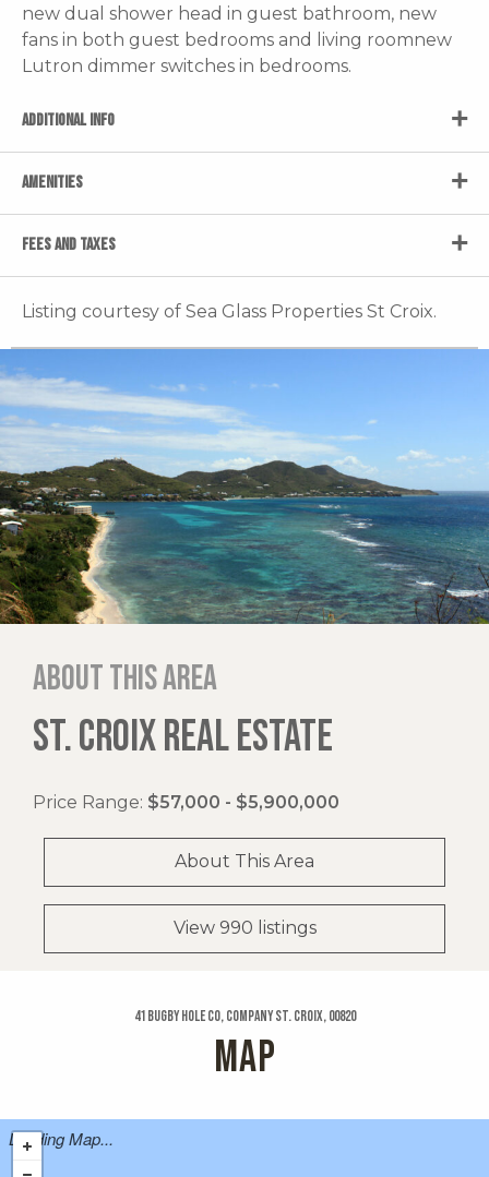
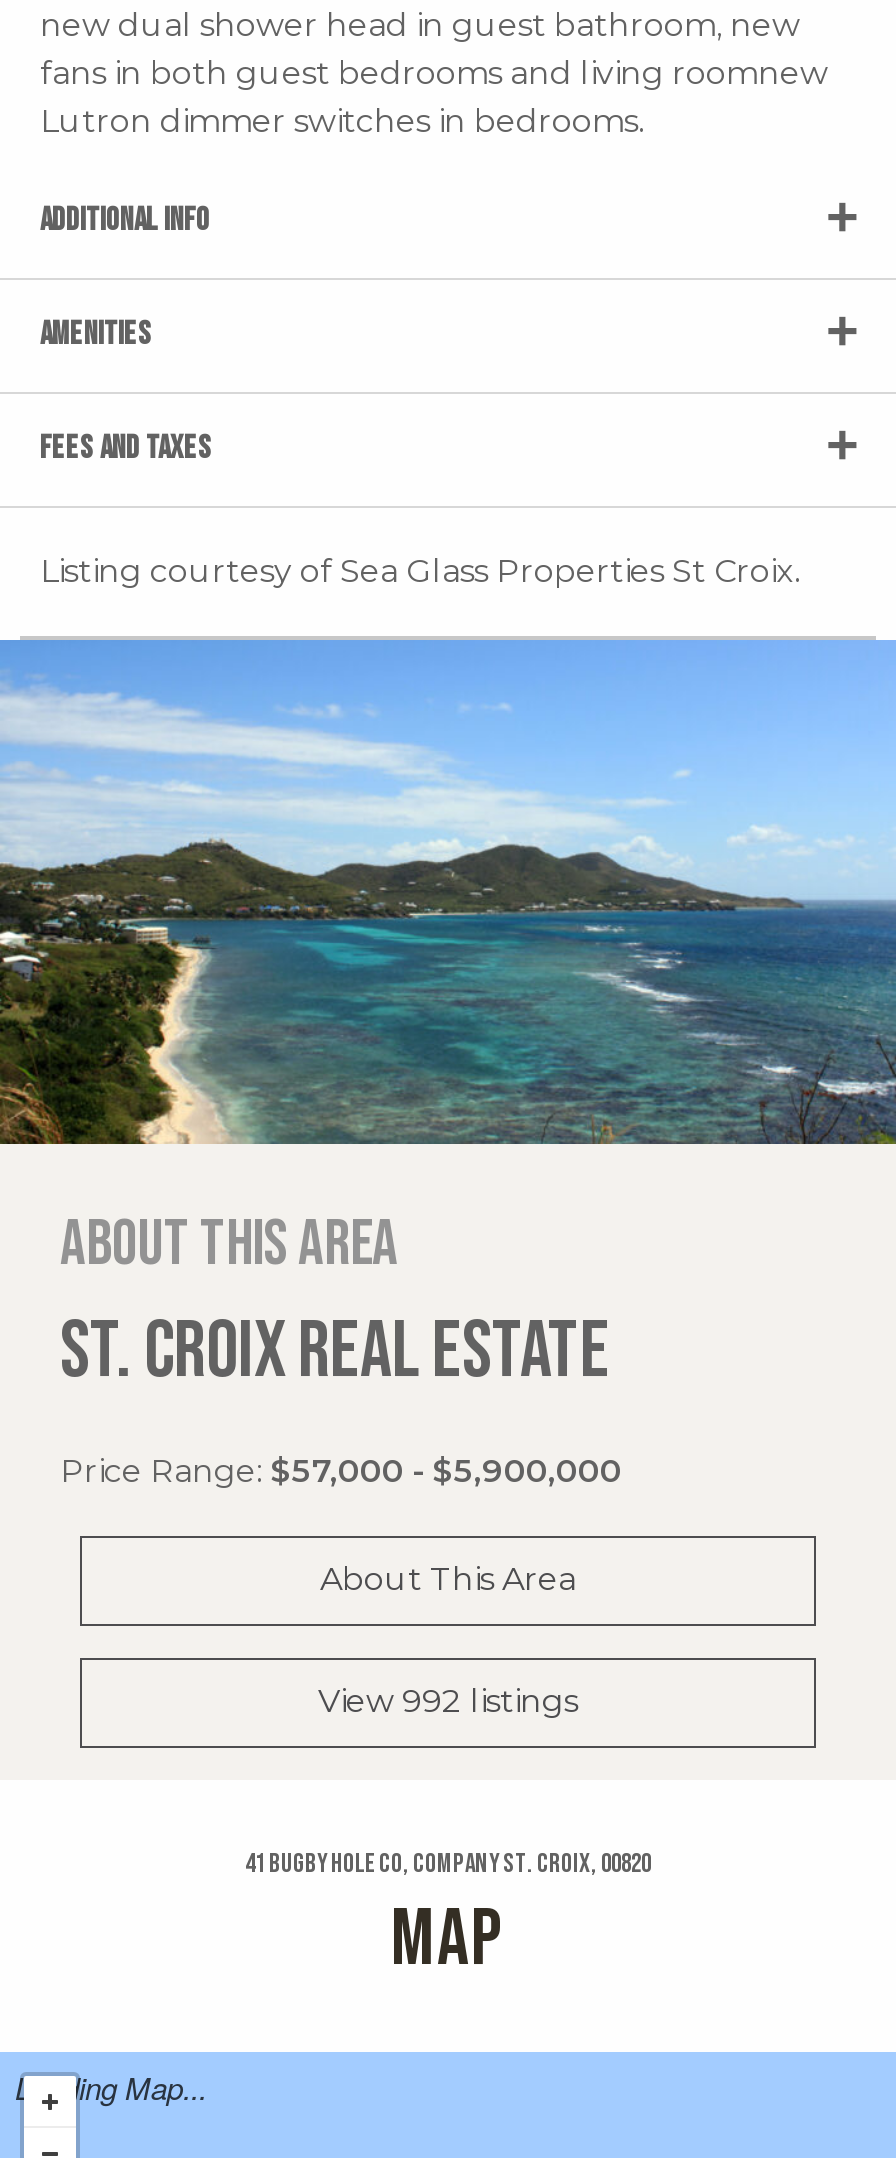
[173,918,316,939] View 990 listings -> [318,1683,578,1721] View 992 listings

